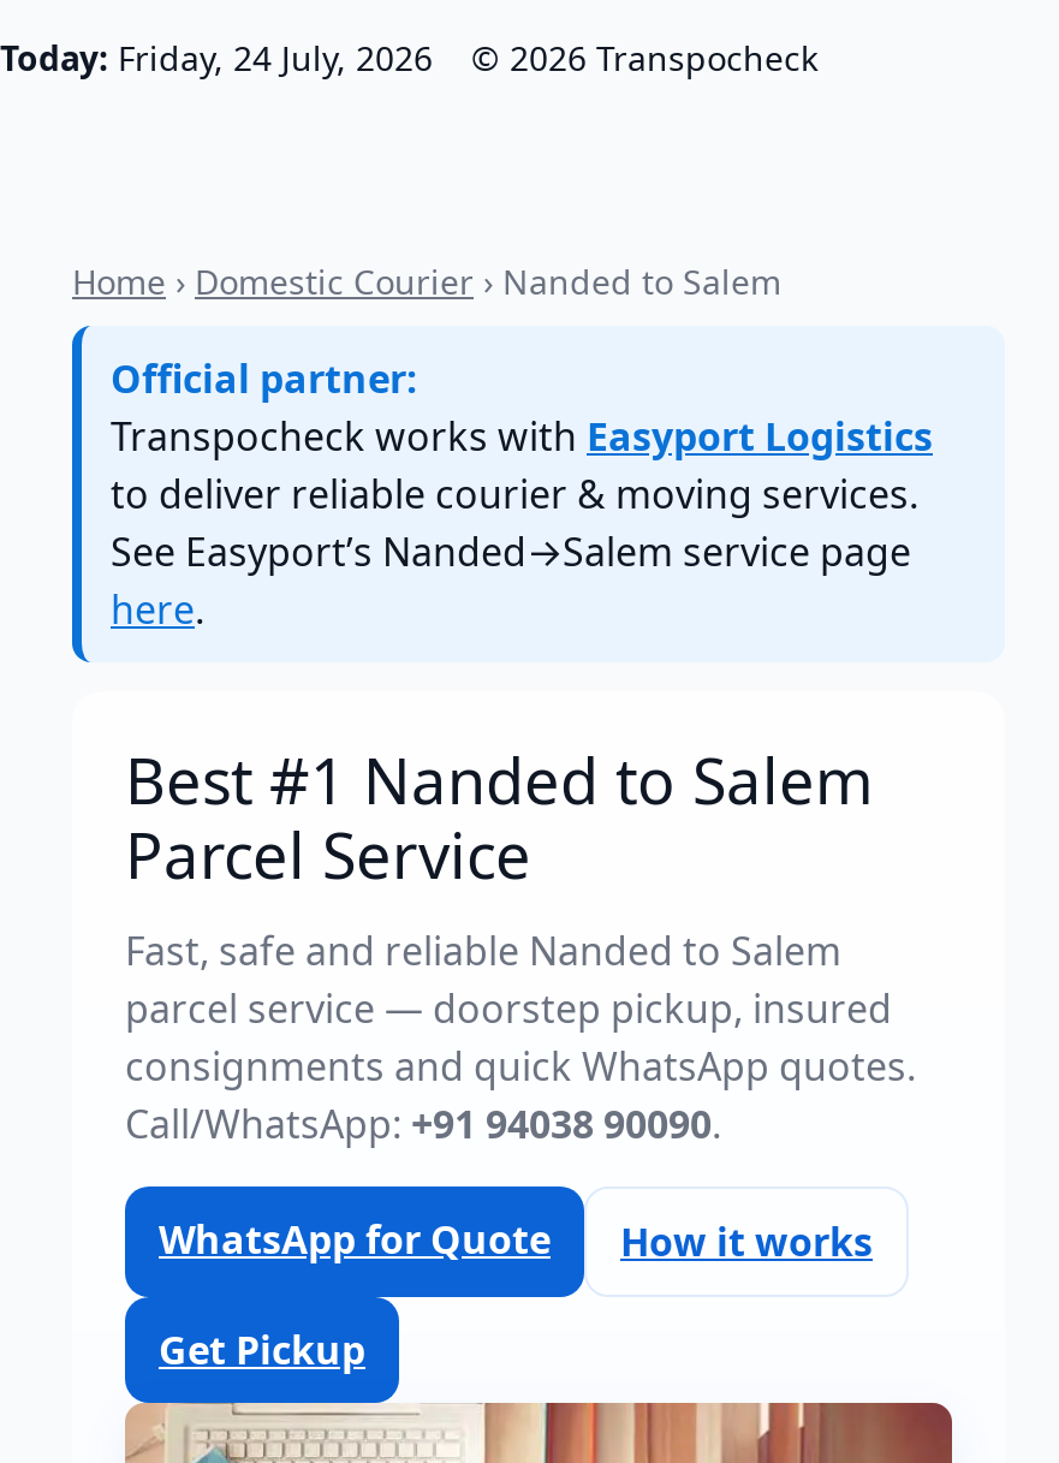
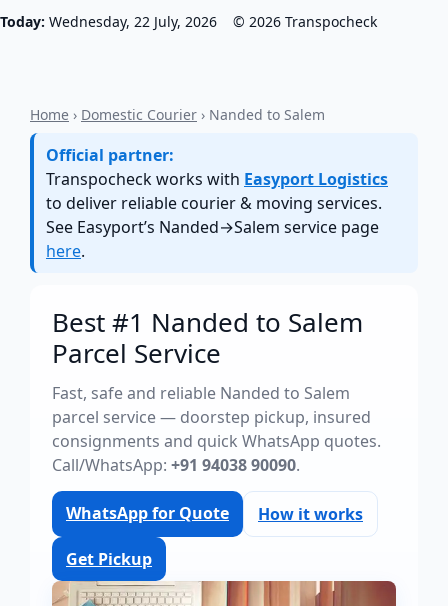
[0,35,433,81] Today: Friday, 24 July, 2026 -> [0,12,217,31] Today: Wednesday, 22 July, 2026

